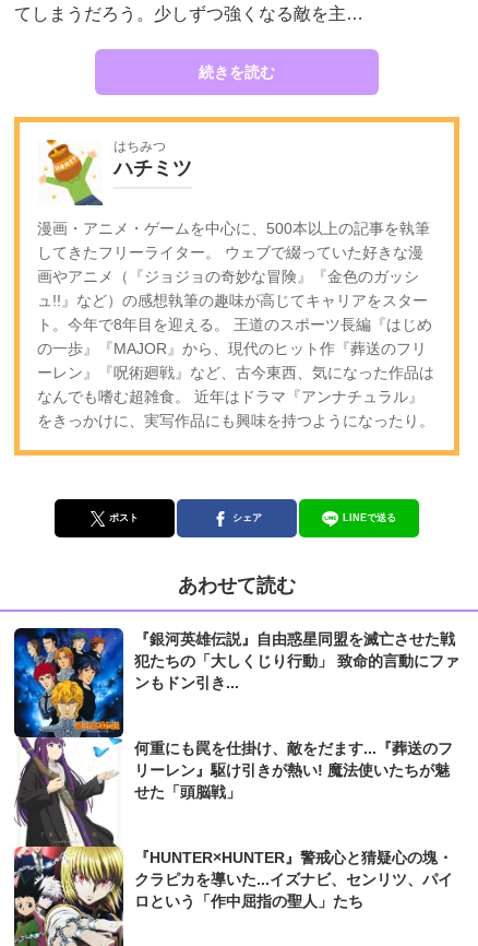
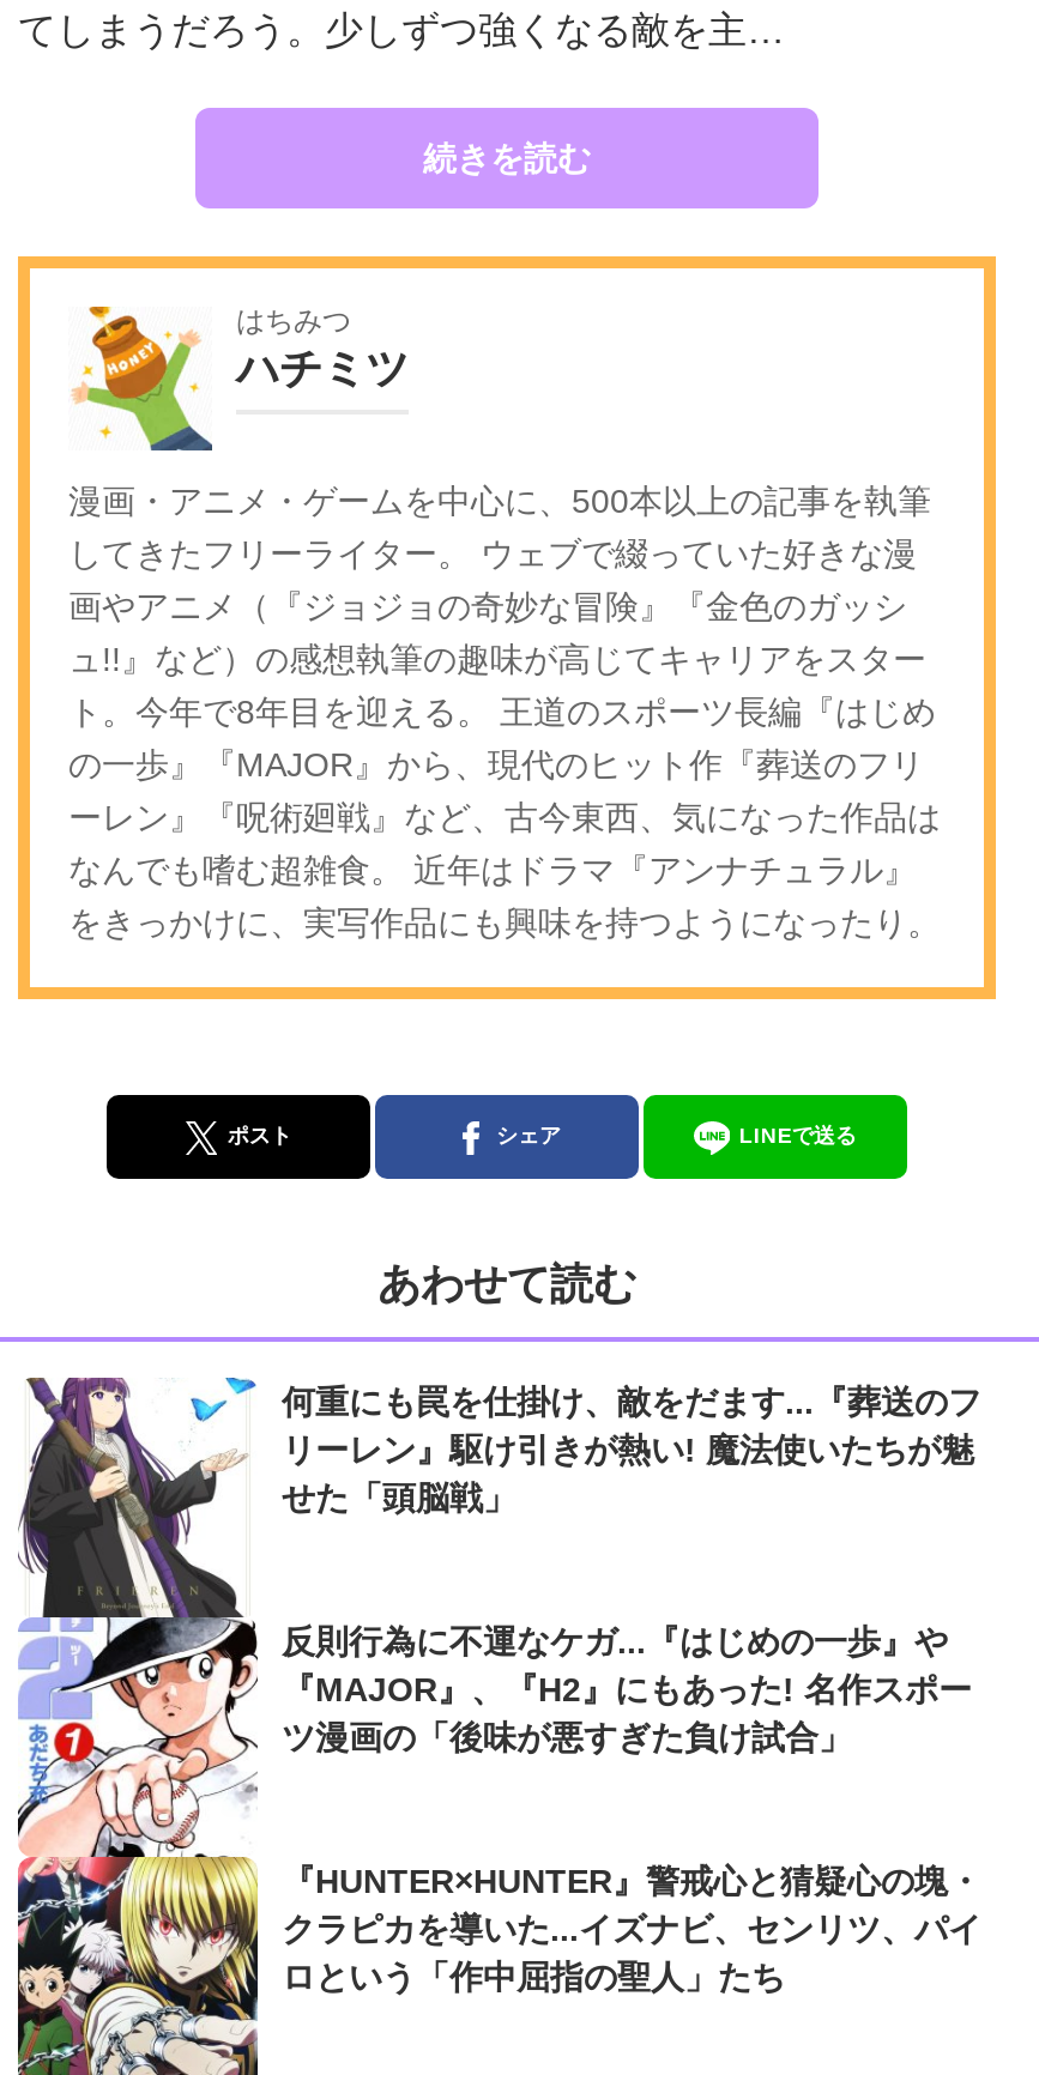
[13,627,459,738] [image] | 『銀河英雄伝説』自由惑星同盟を滅亡させた戦 | 犯たちの「大しくじり行動」 致命的言動にファ | ンもドン引き... -> none
moved [134,740,453,801] -> [282,1383,981,1518]: 何重にも罠を仕掛け、敵をだます...『葬送のフ | リーレン』駆け引きが熱い! 魔法使いたちが魅 | せた「頭脳戦」
none -> [18,1615,972,1859] [image] | 反則行為に不運なケガ...『はじめの一歩』や | 『MAJOR』、『H2』にもあった! 名作スポー | ツ漫画の「後味が悪すぎた負け試合」

